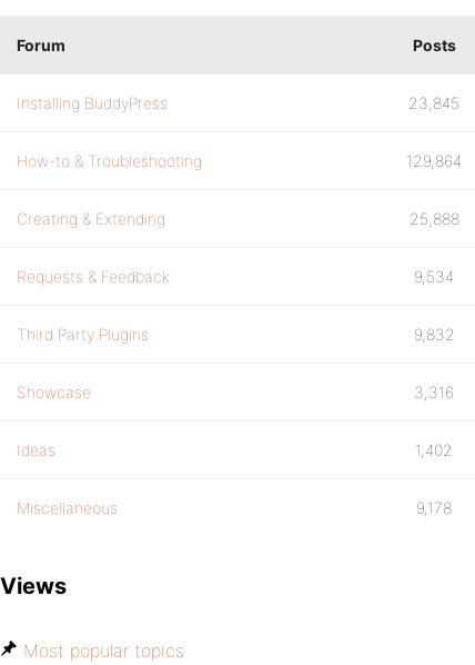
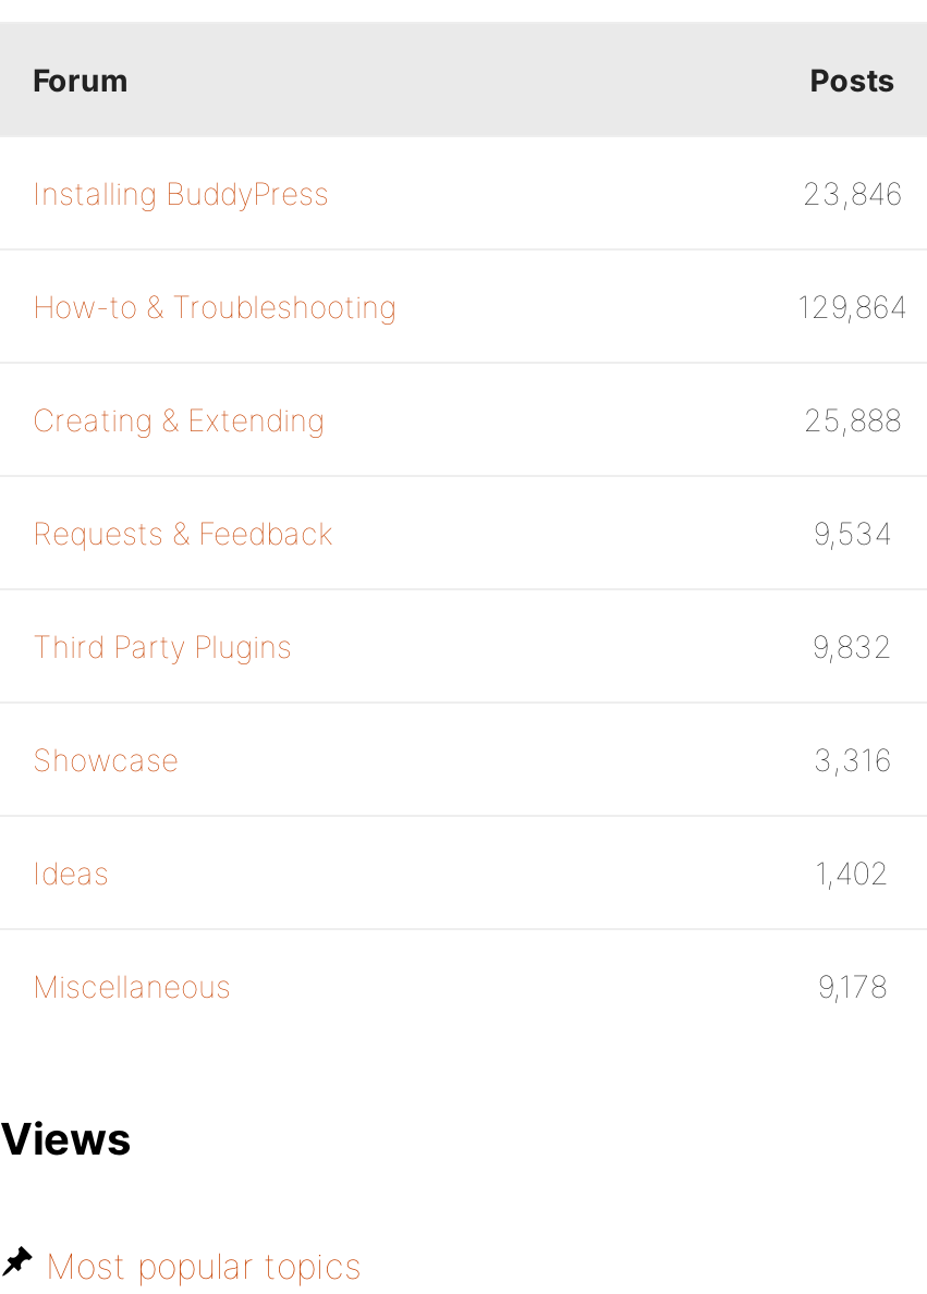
[409,93,460,112] 23,845 -> [802,174,902,211] 23,846

